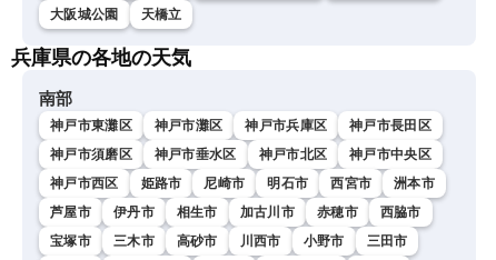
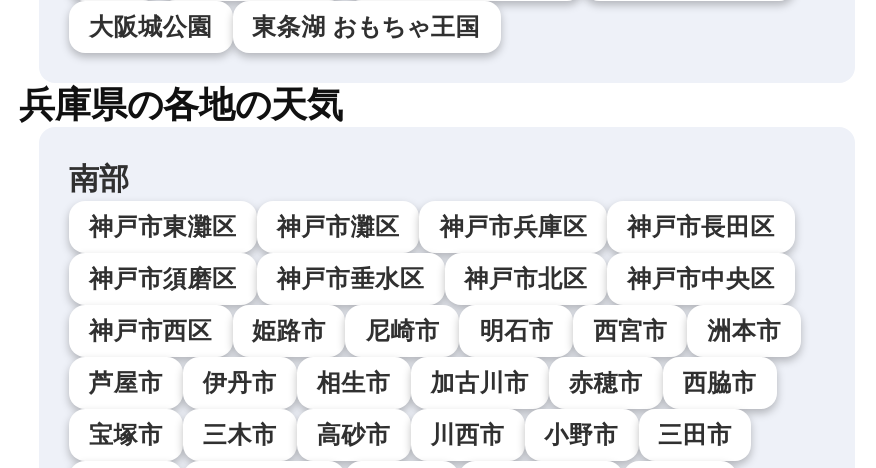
[141,7,182,22] 天橋立 -> [252,12,480,40] 東条湖 おもちゃ王国

